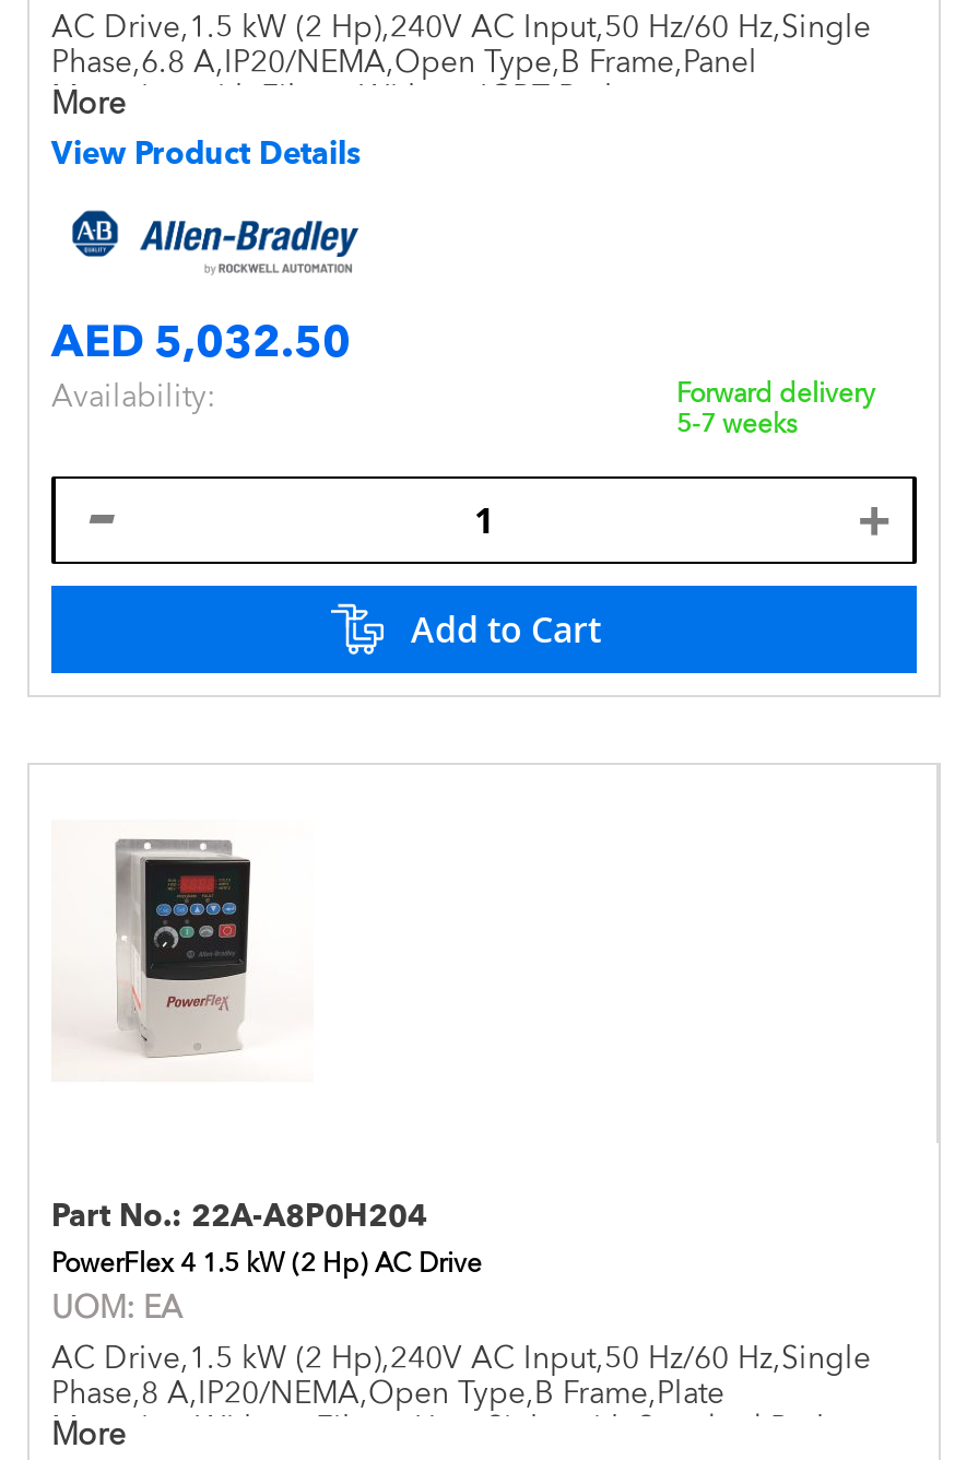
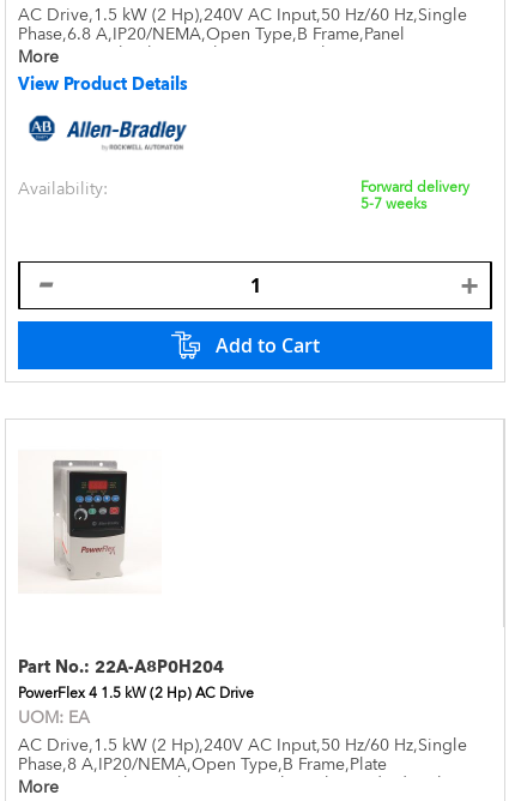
[51,314,351,366] AED 5,032.50 -> none
moved [51,377,875,438] -> [18,178,469,212]: Availability: | Forward delivery | 5-7 weeks

